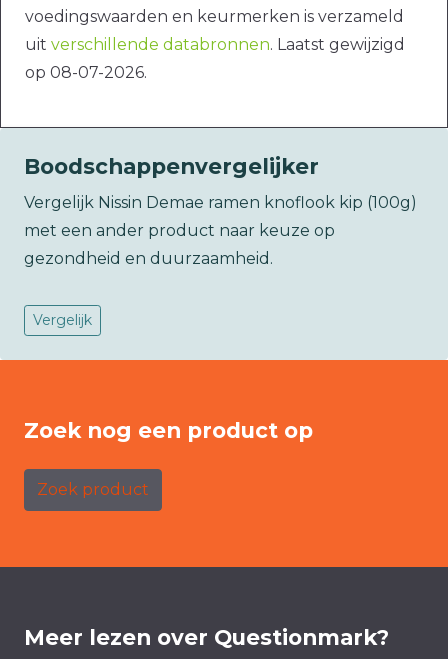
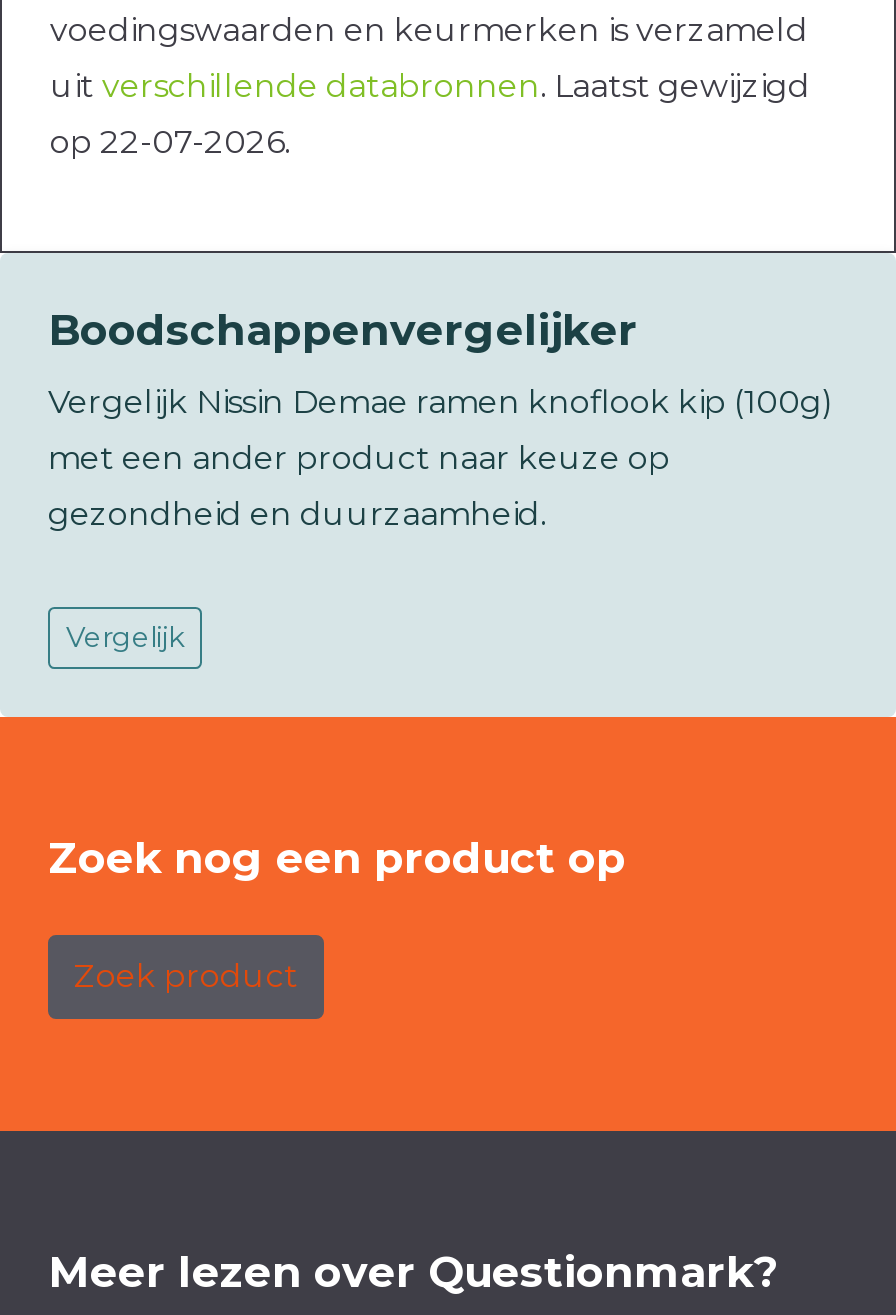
[25,63,147,82] op 08-07-2026. -> [50,123,290,161] op 22-07-2026.

